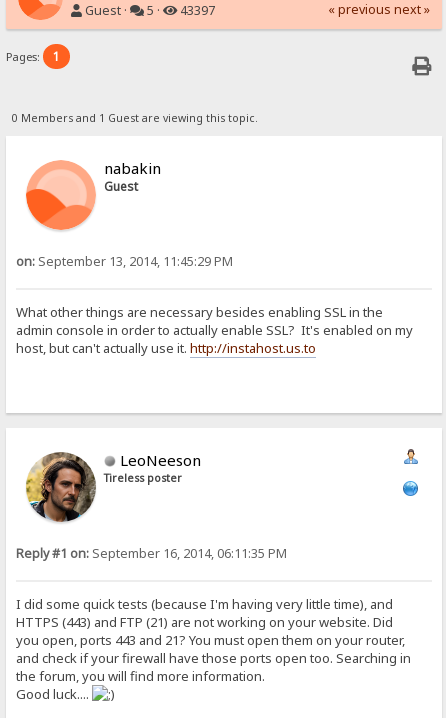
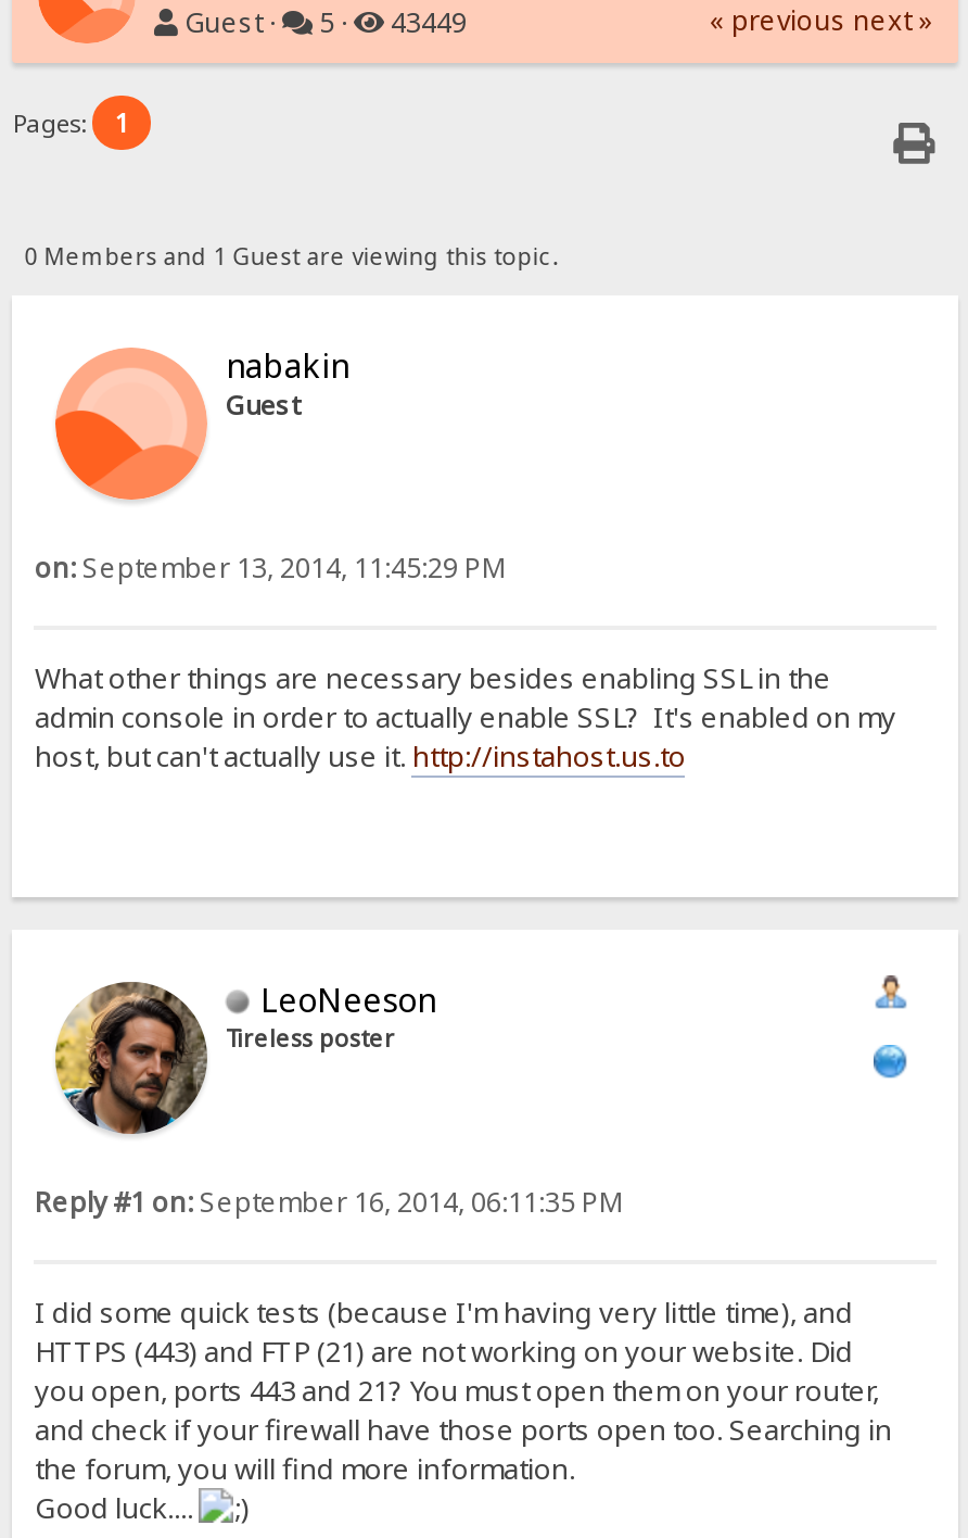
[177,2,215,19] 43397 -> [384,4,467,41] 43449

